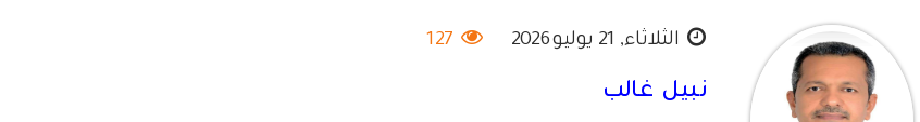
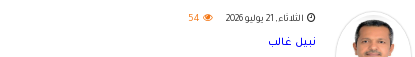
[426,32,452,54] 127 -> [188,15,199,25] 54

